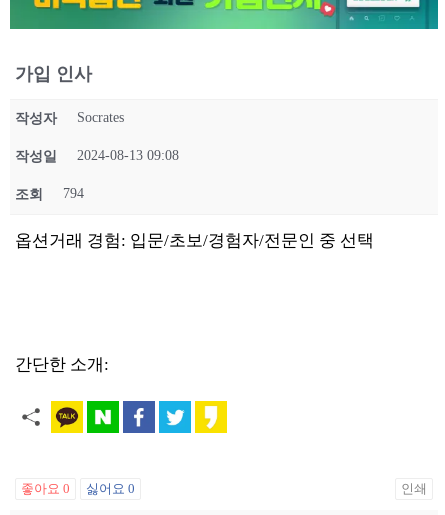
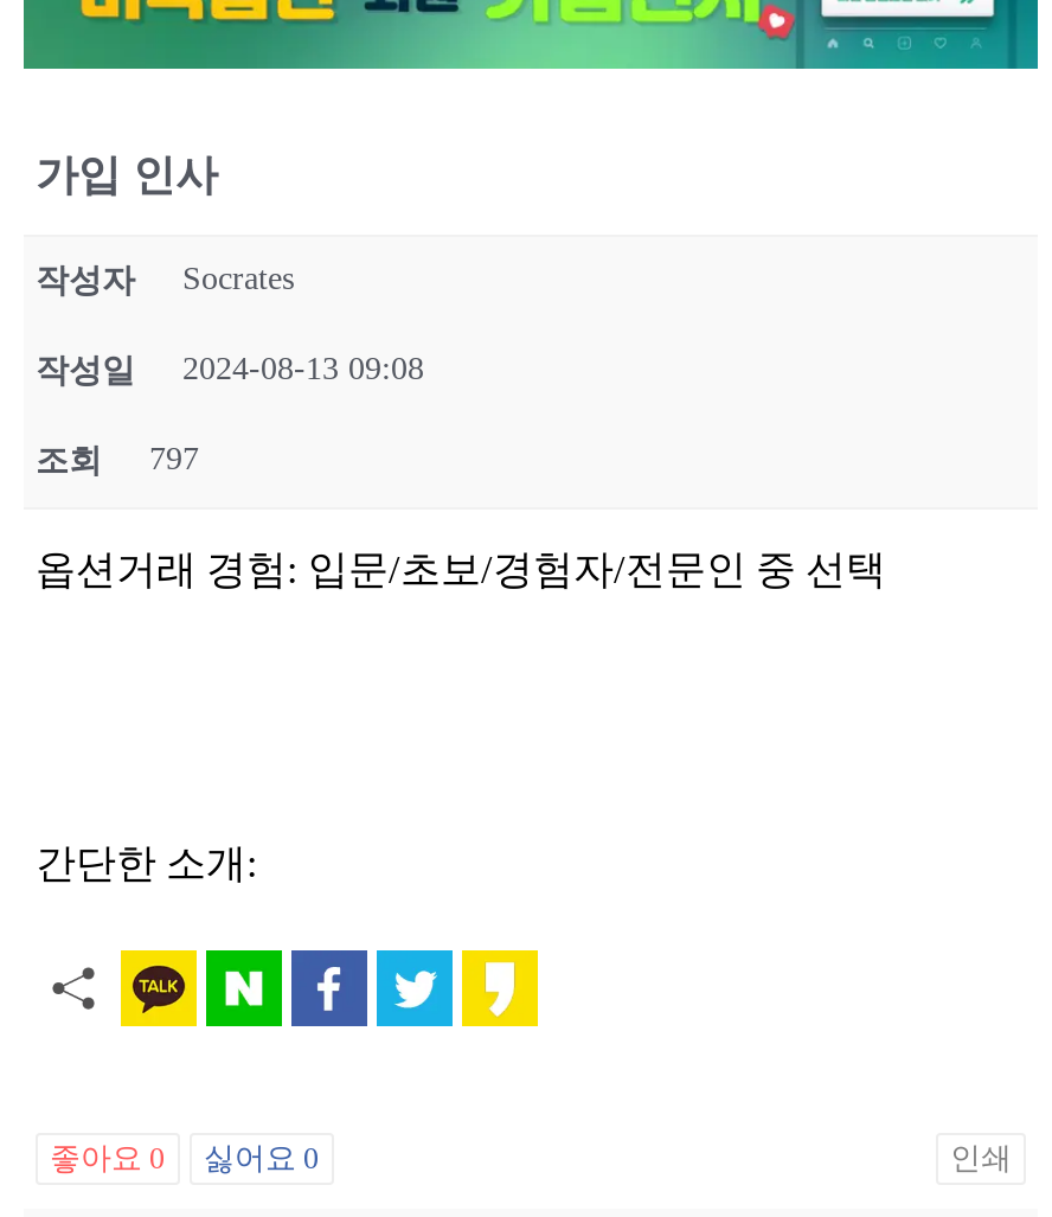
[15,186,84,202] 조회 794 -> [36,441,199,479] 조회 797

